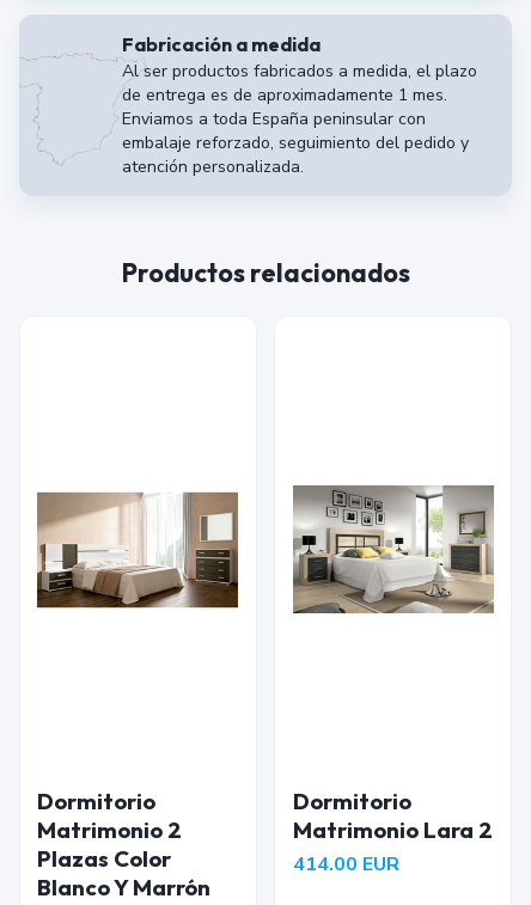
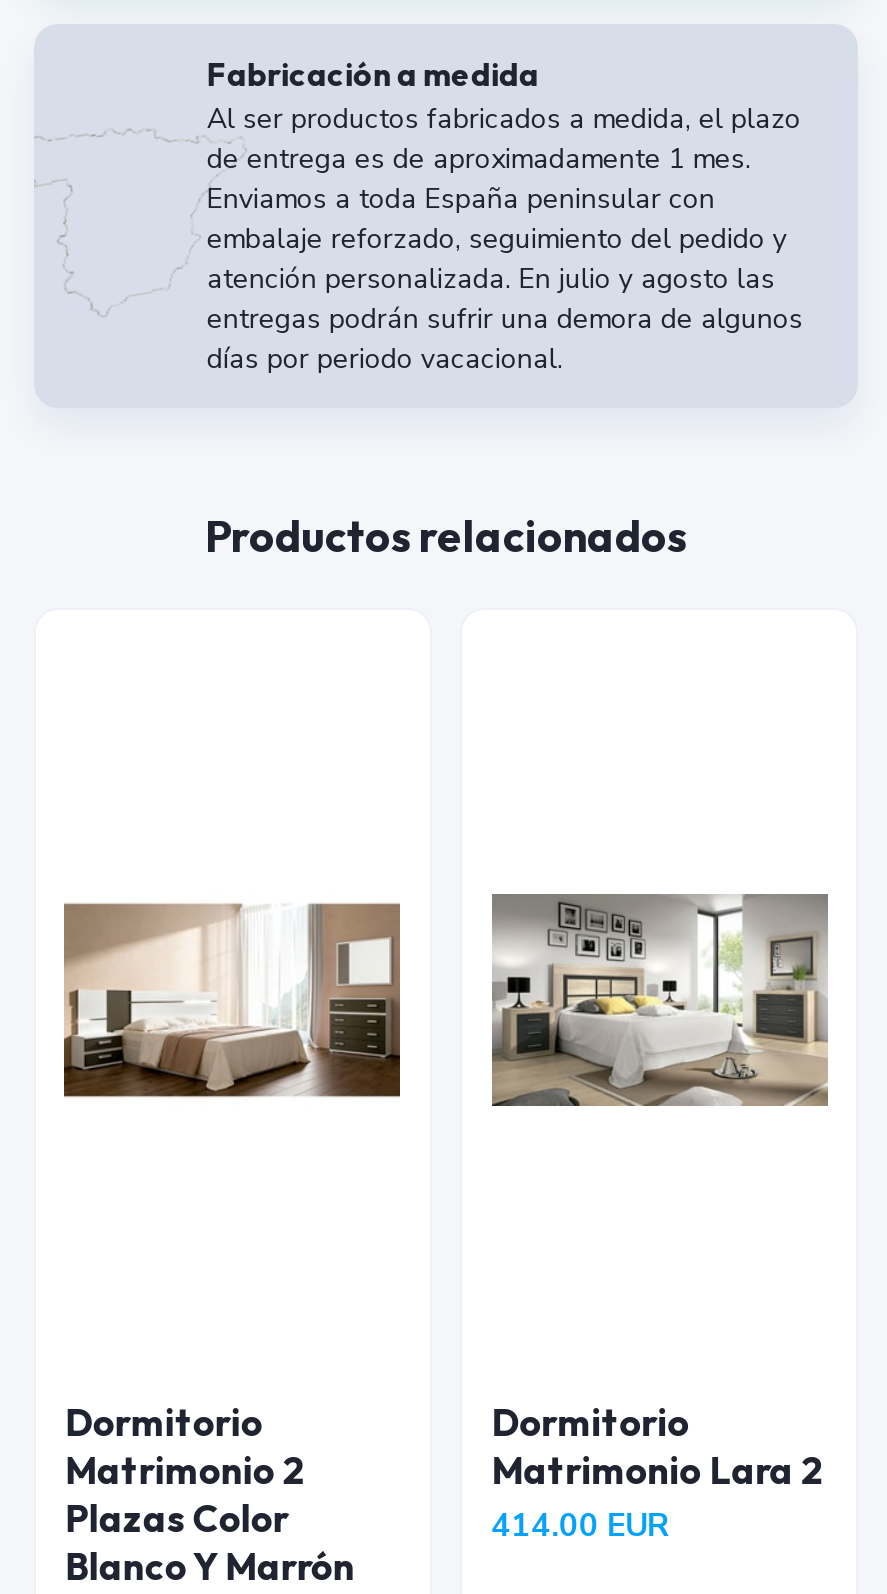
[122,155,304,178] atención personalizada. -> [207,260,803,378] atención personalizada. En julio y agosto las | entregas podrán sufrir una demora de algunos | días por periodo vacacional.

